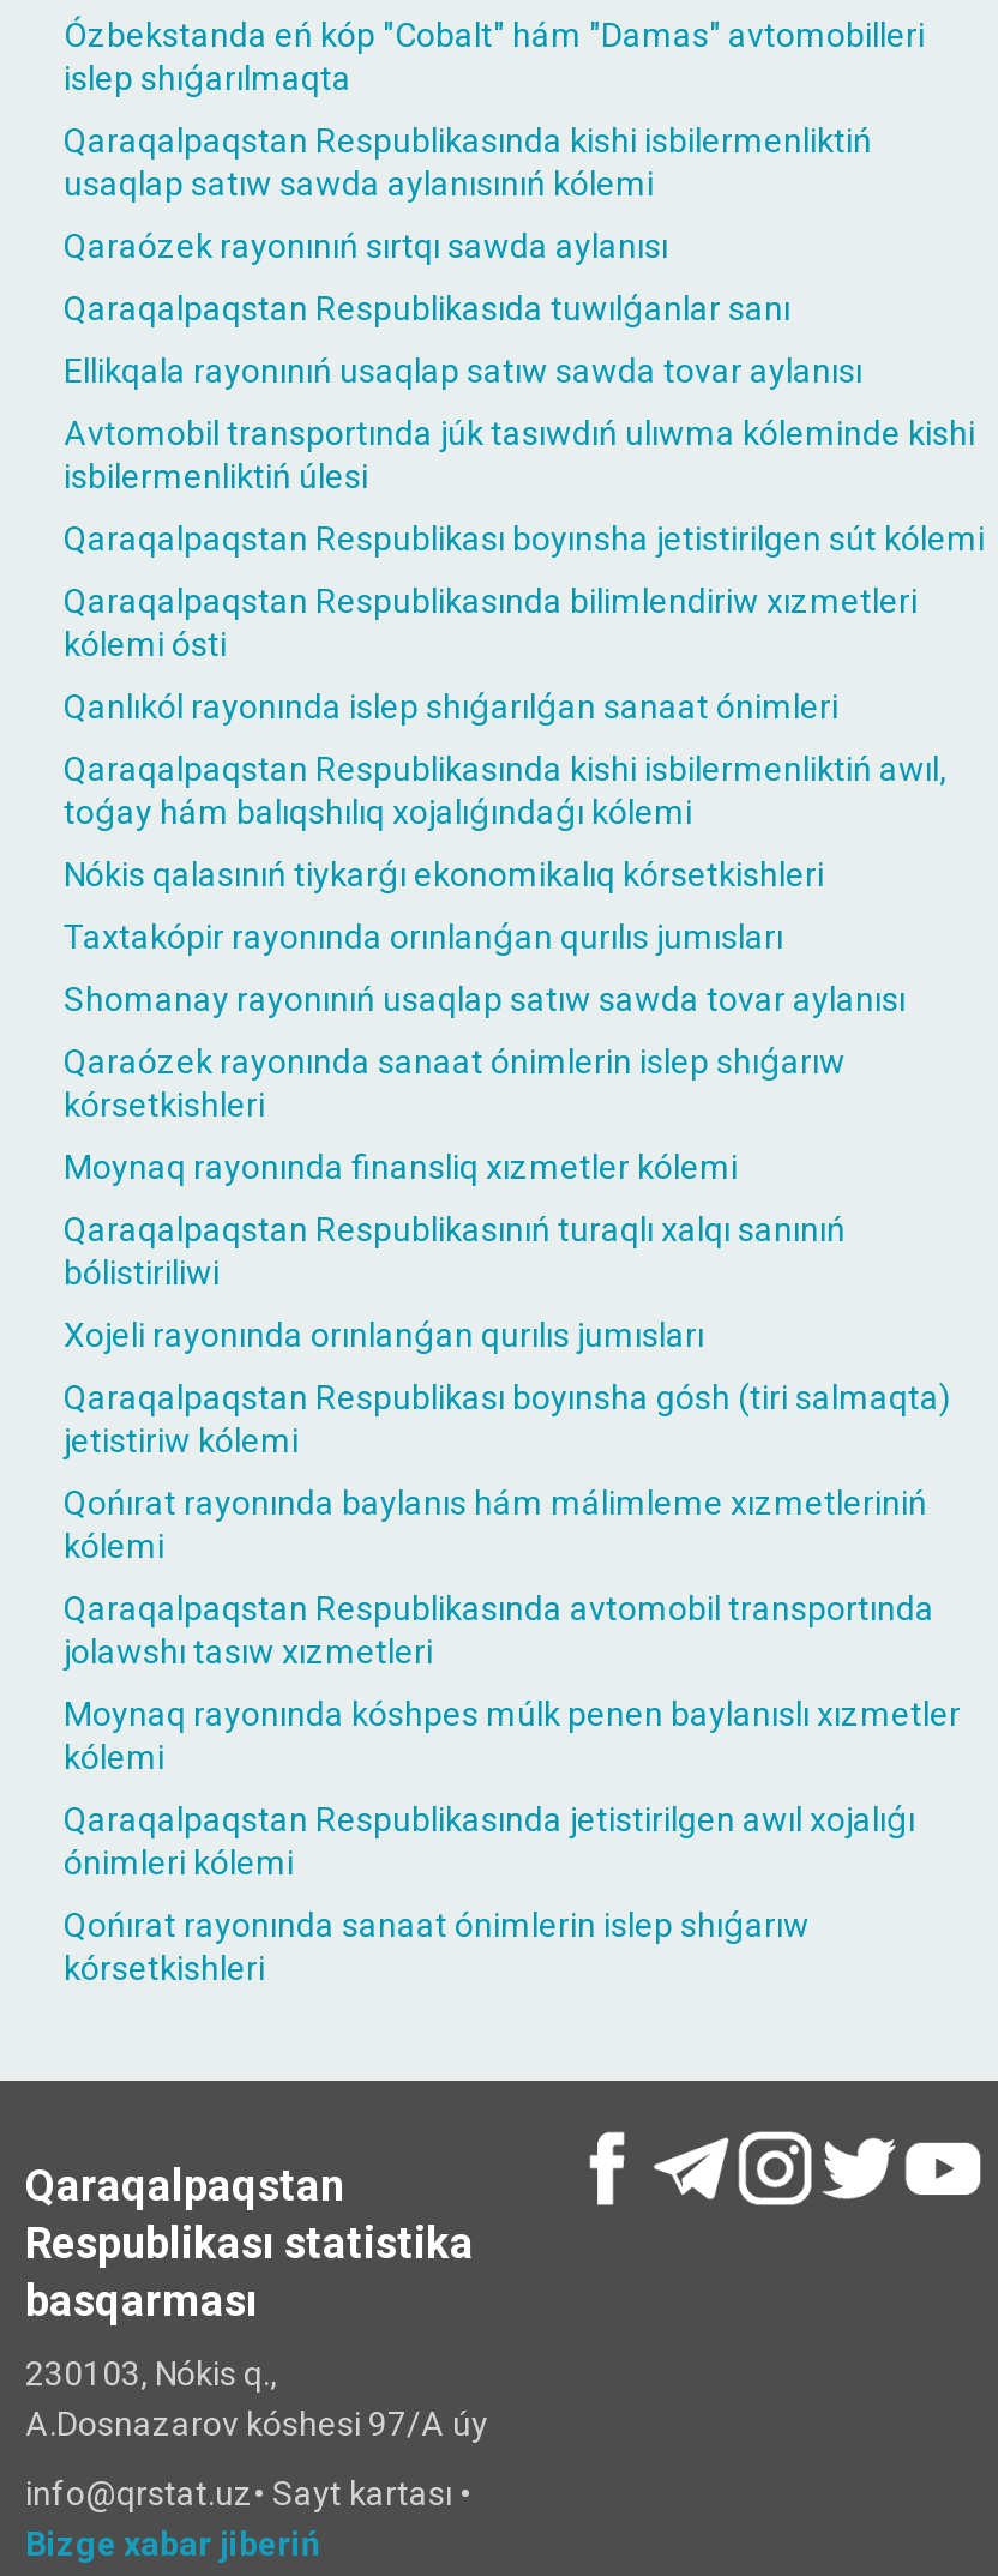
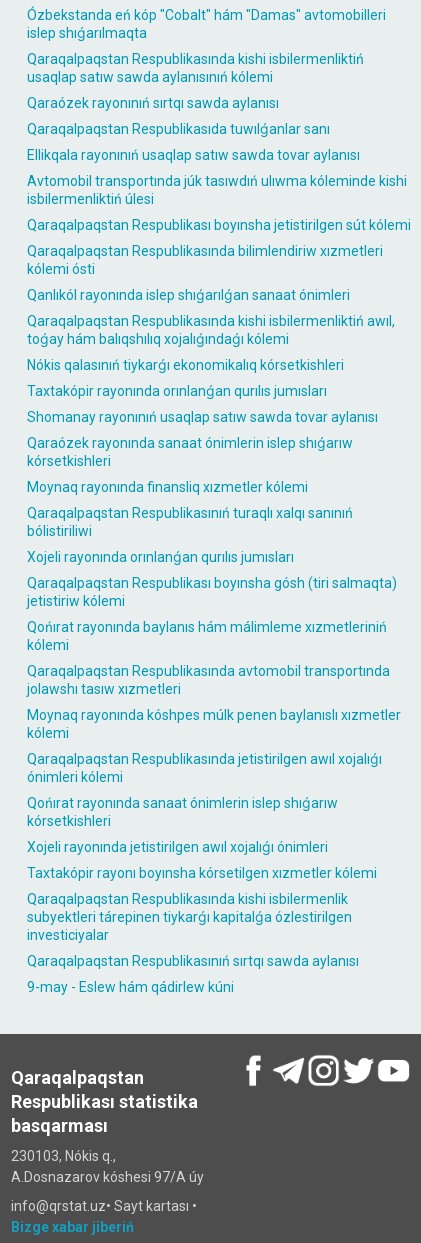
none -> [27,839,377,995] Xojeli rayonında jetistirilgen awıl xojalıǵı ónimleri | Taxtakópir rayonı boyınsha kórsetilgen xızmetler kólemi | Qaraqalpaqstan Respublikasında kishi isbilermenlik | subyektleri tárepinen tiykarǵı kapitalǵa ózlestirilgen | investiciyalar | Qaraqalpaqstan Respublikasınıń sırtqı sawda aylanısı | 9-may - Eslew hám qádirlew kúni

